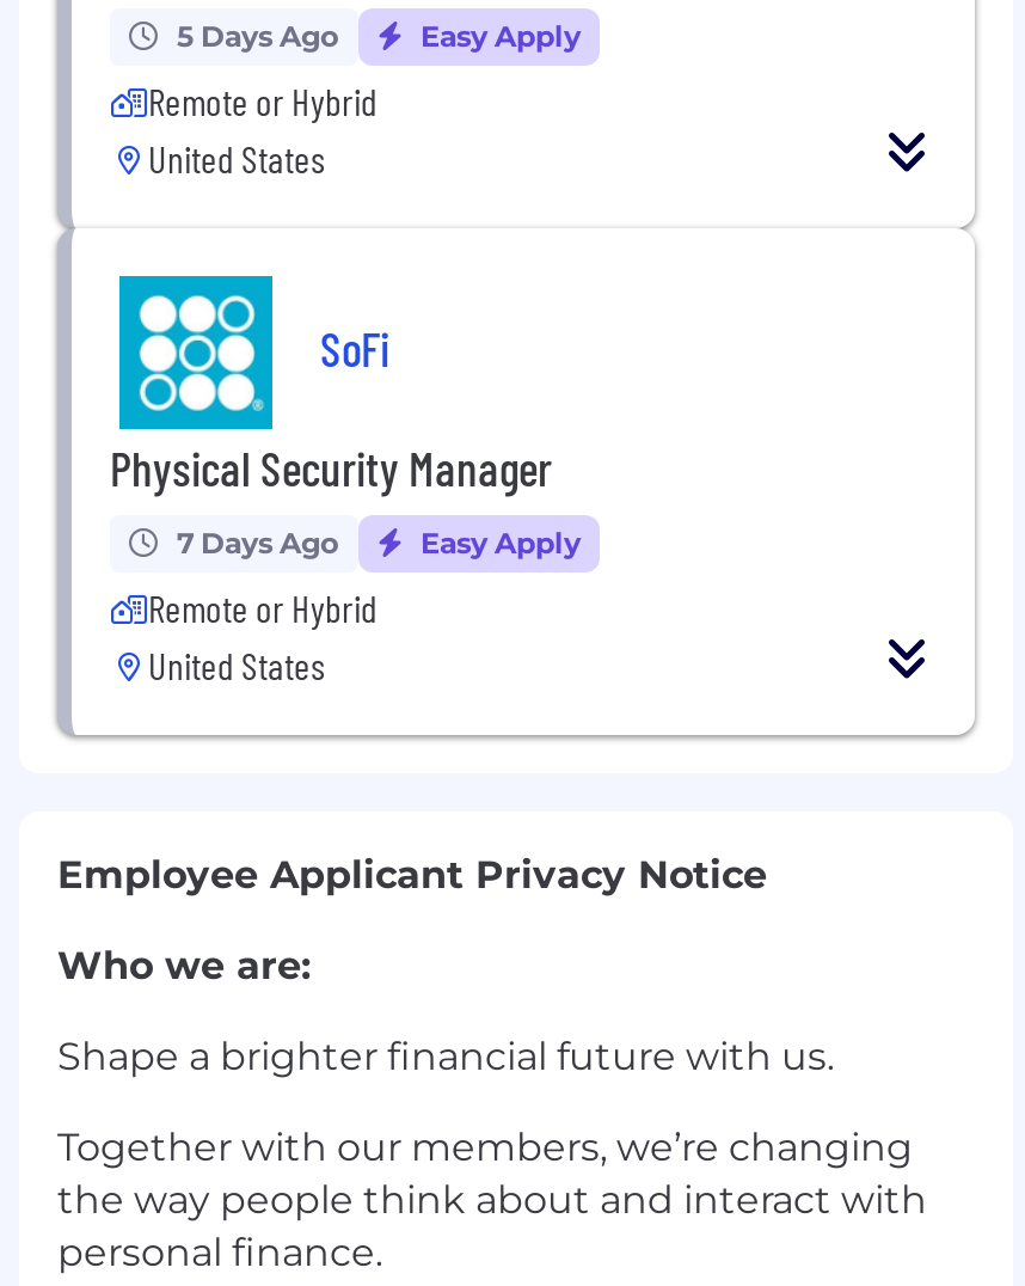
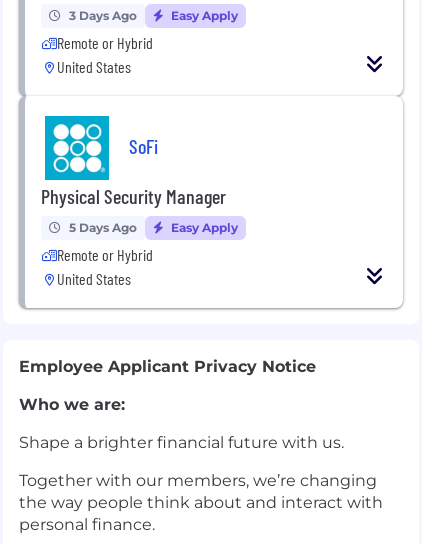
[177,17,339,53] 5 Days Ago -> [69,8,137,23] 3 Days Ago
[177,524,339,560] 7 Days Ago -> [69,220,137,235] 5 Days Ago

